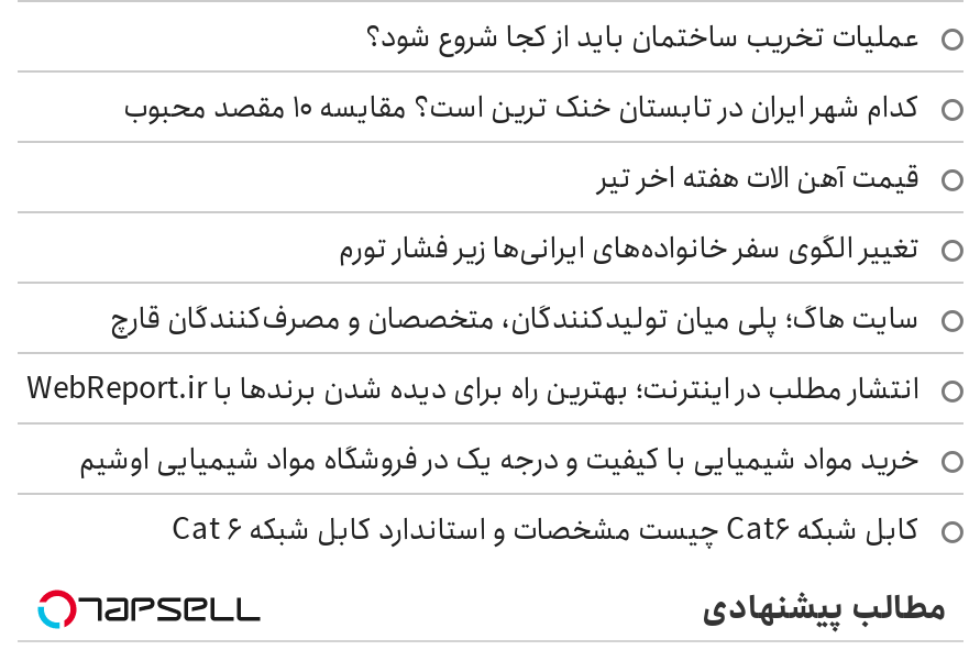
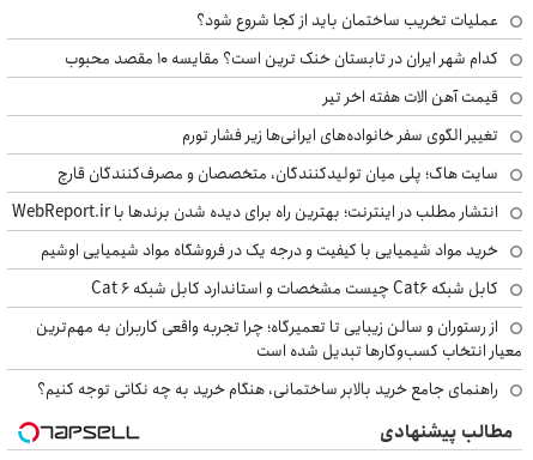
none -> [36,314,522,402] از رستوران و سالن زیبایی تا تعمیرگاه؛ چرا تجربه واقعی کاربران به مهم‌ترین | معیار انتخاب کسب‌وکارها تبدیل شده است | راهنمای جامع خرید بالابر ساختمانی، هنگام خرید به چه نکاتی توجه کنیم؟

